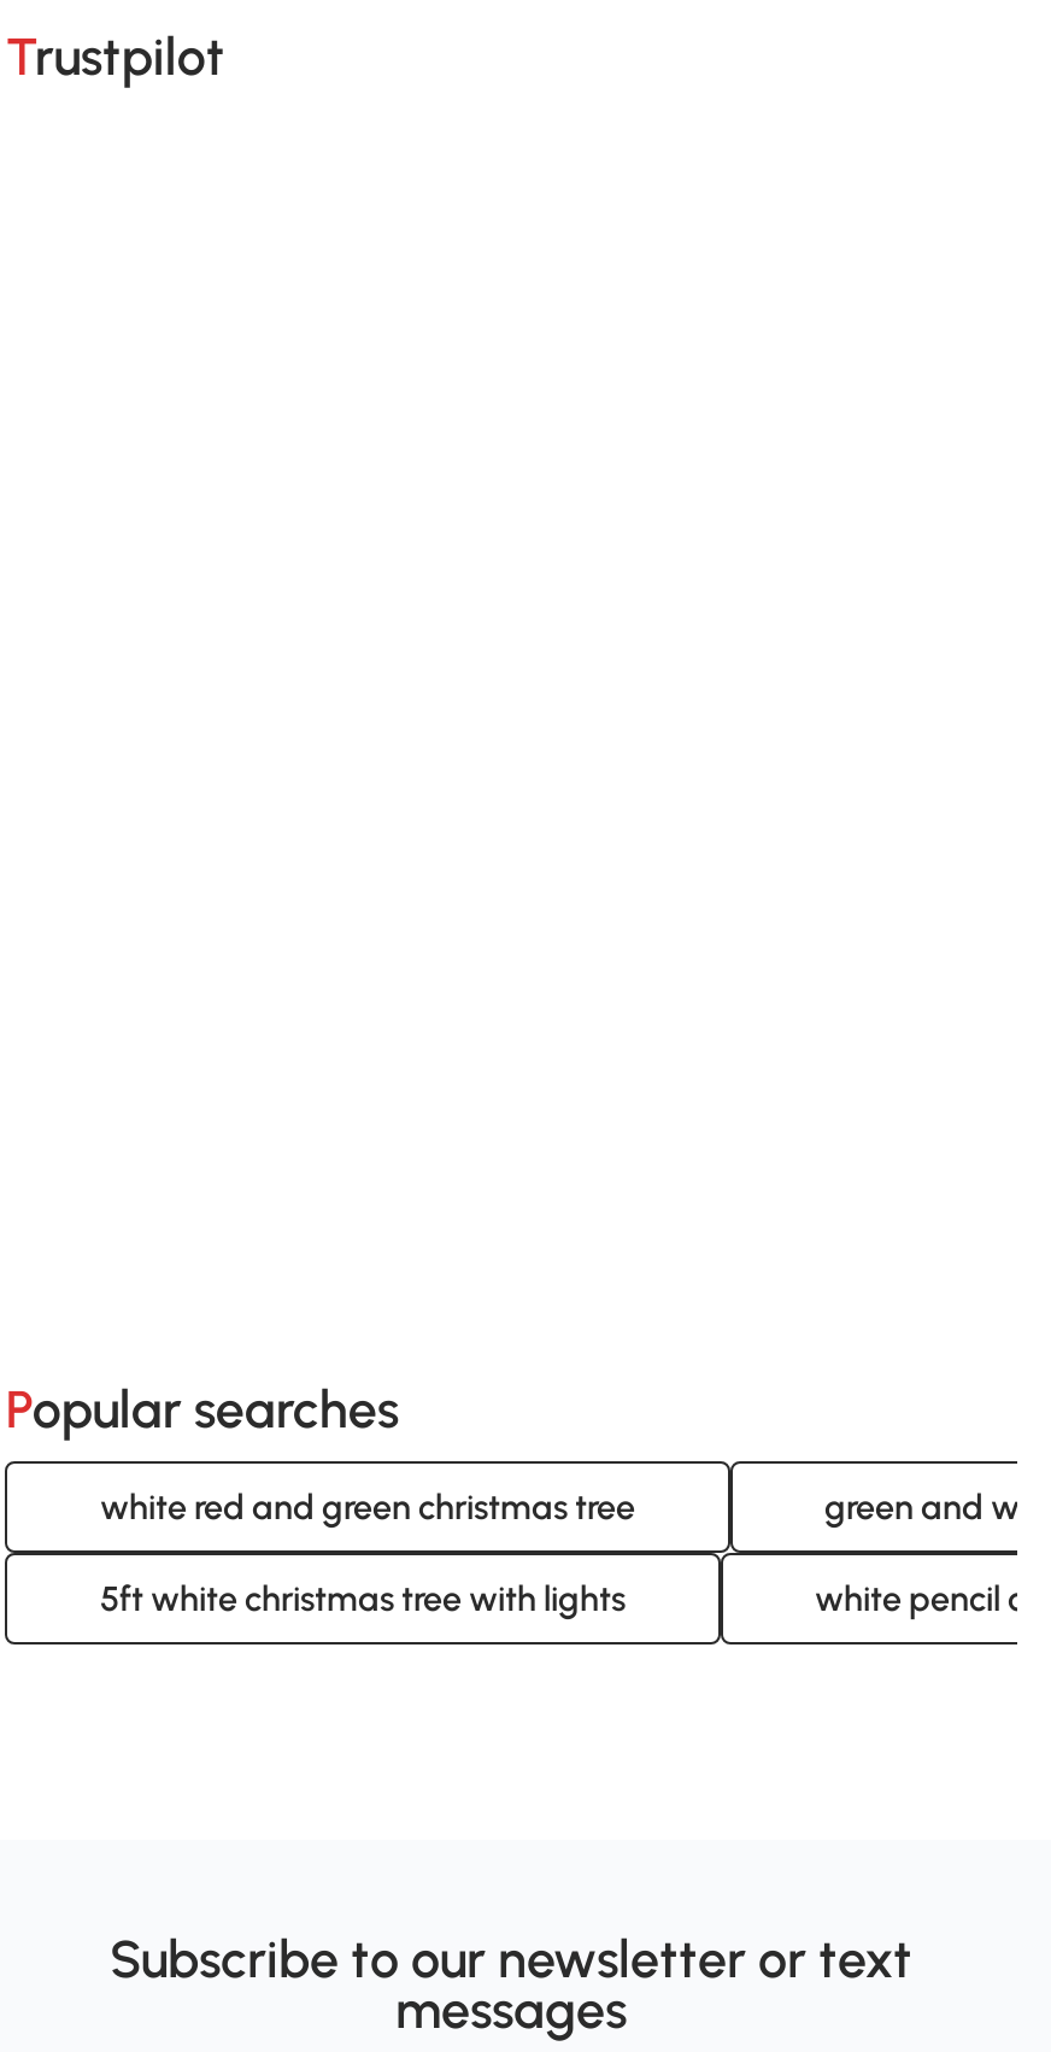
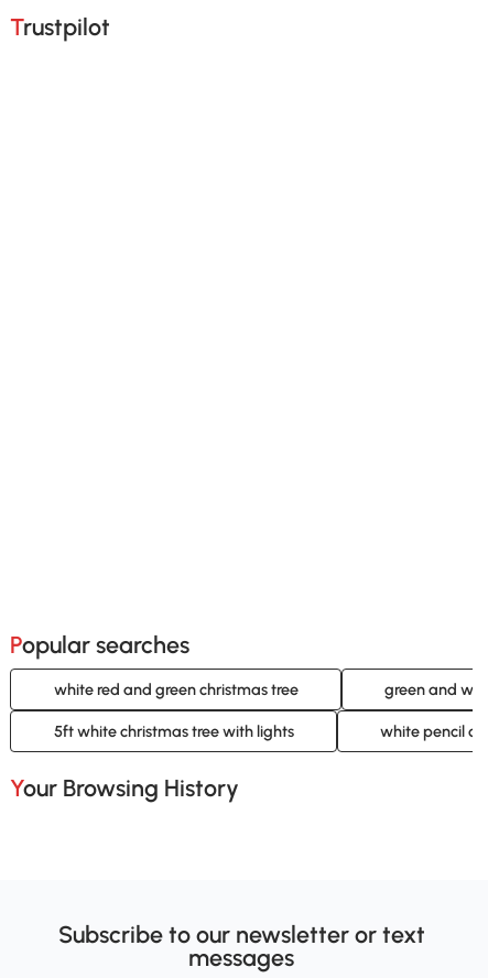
none -> [23,775,239,802] Your Browsing History

